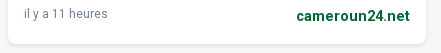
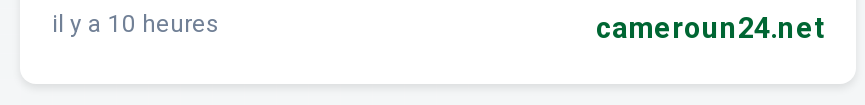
[24,7,108,21] il y a 11 heures -> [52,10,220,38] il y a 10 heures

